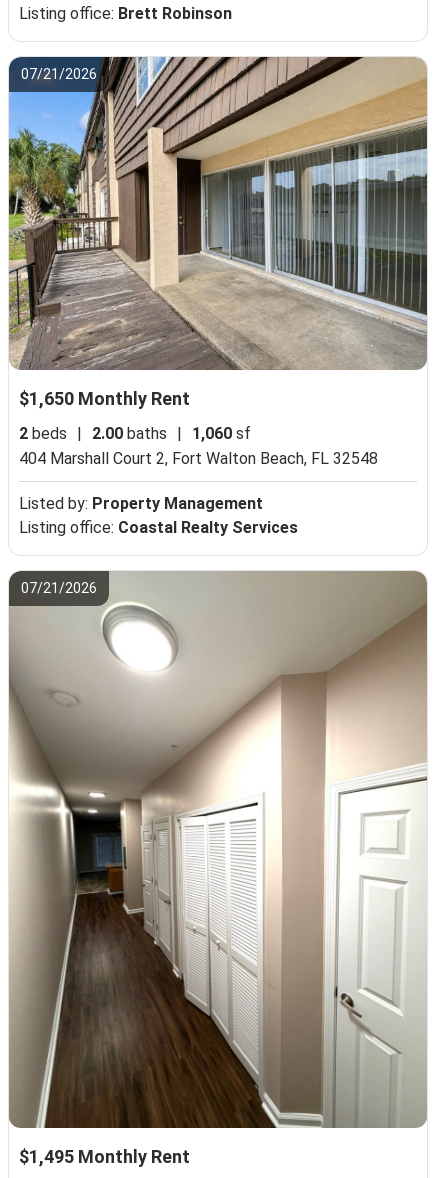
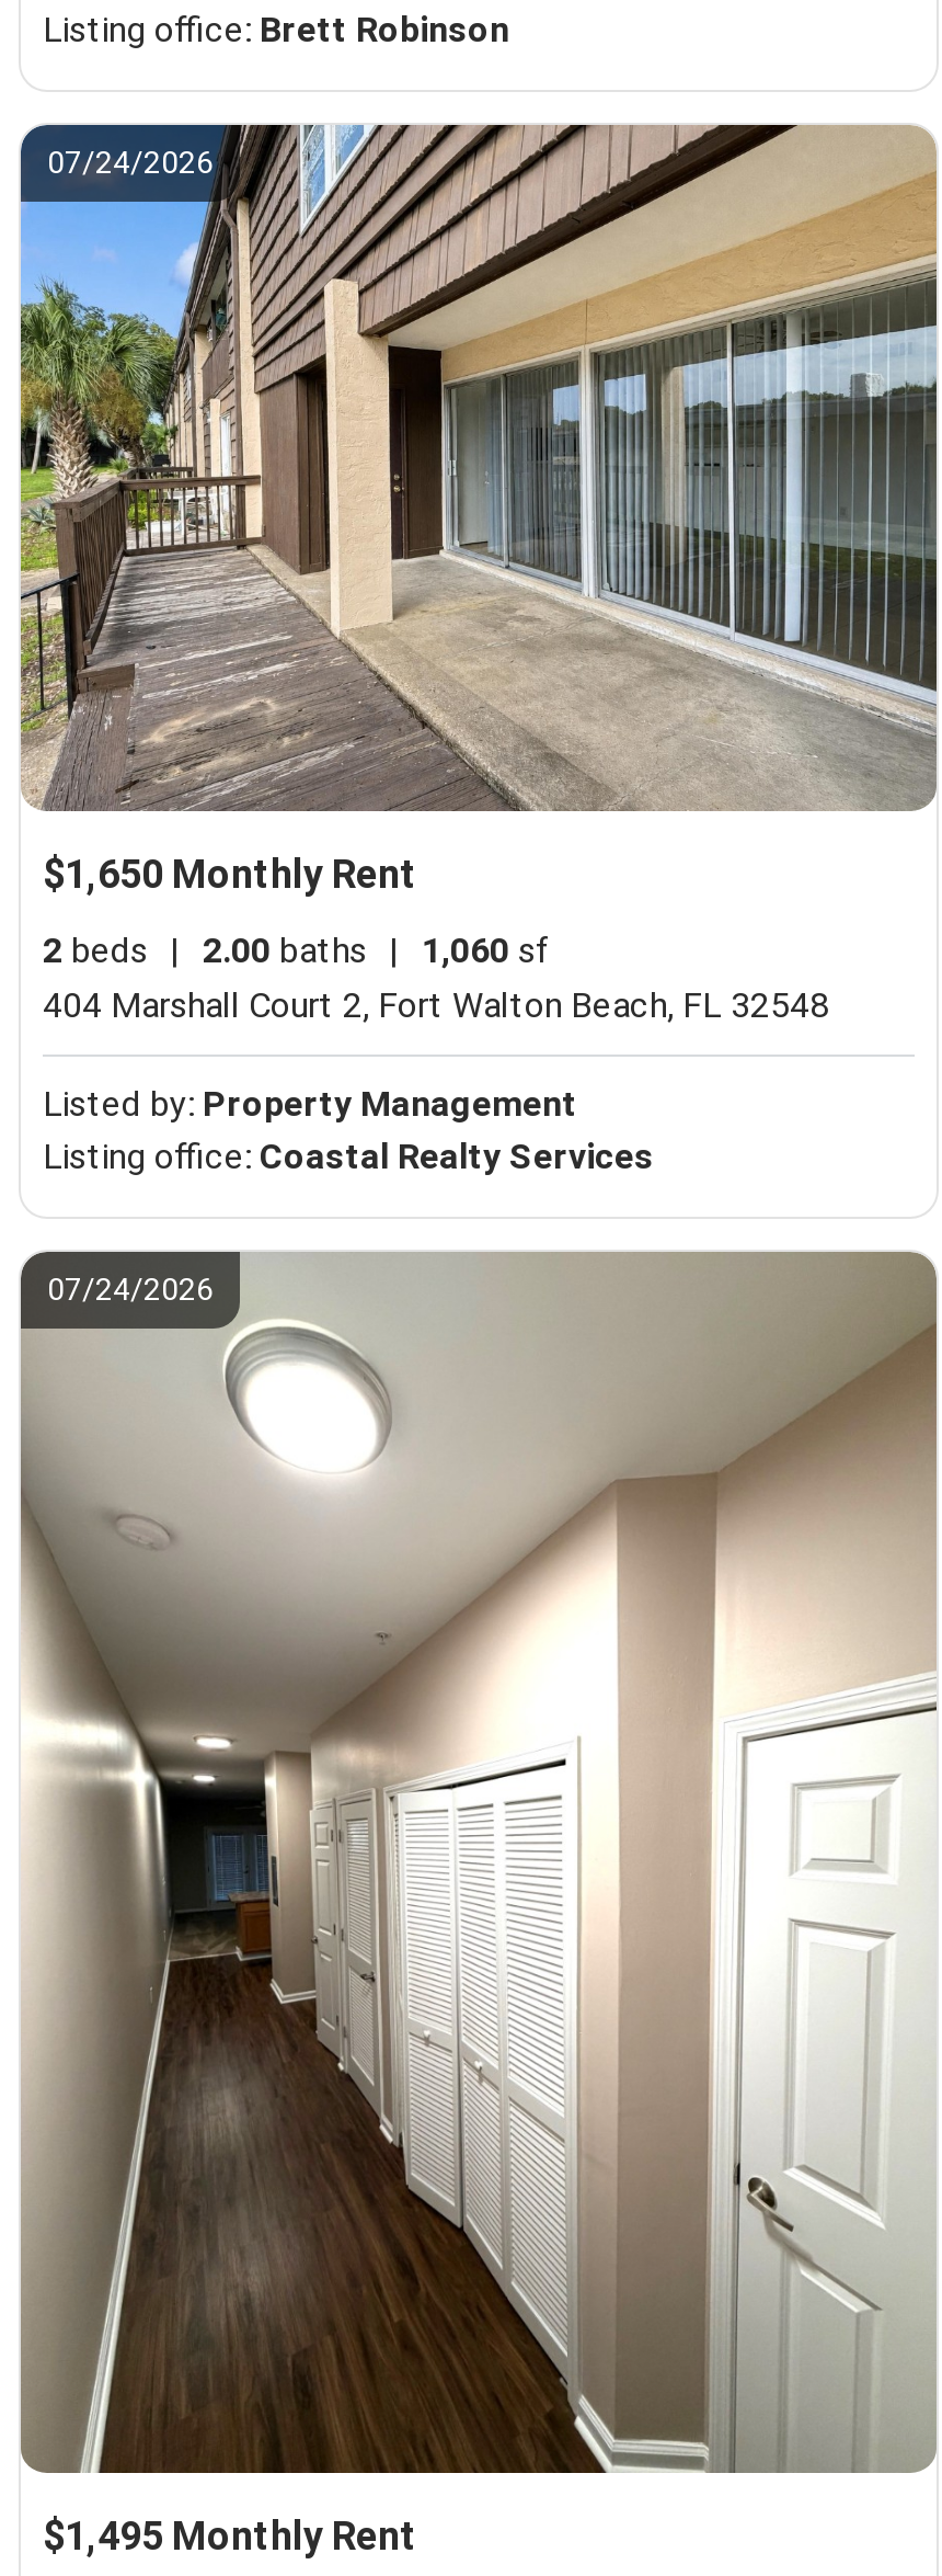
[21,66,97,82] 07/21/2026 -> [47,144,214,179] 07/24/2026
[21,580,97,596] 07/21/2026 -> [47,1272,214,1307] 07/24/2026

